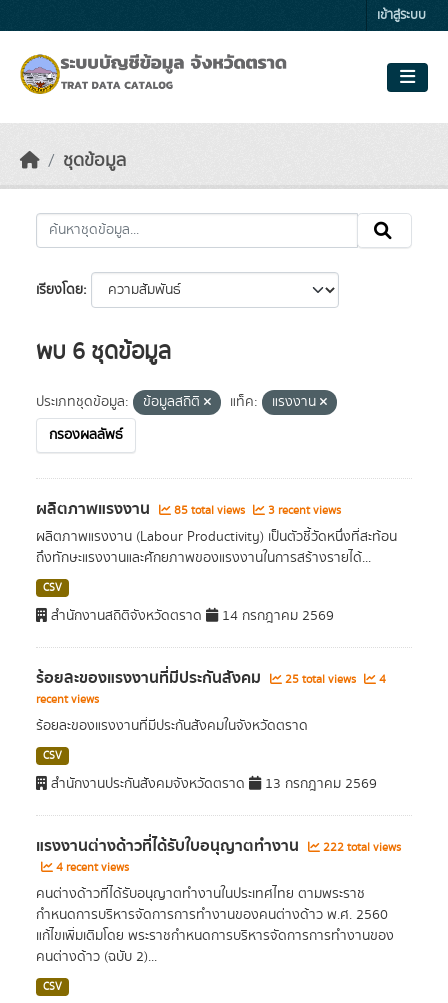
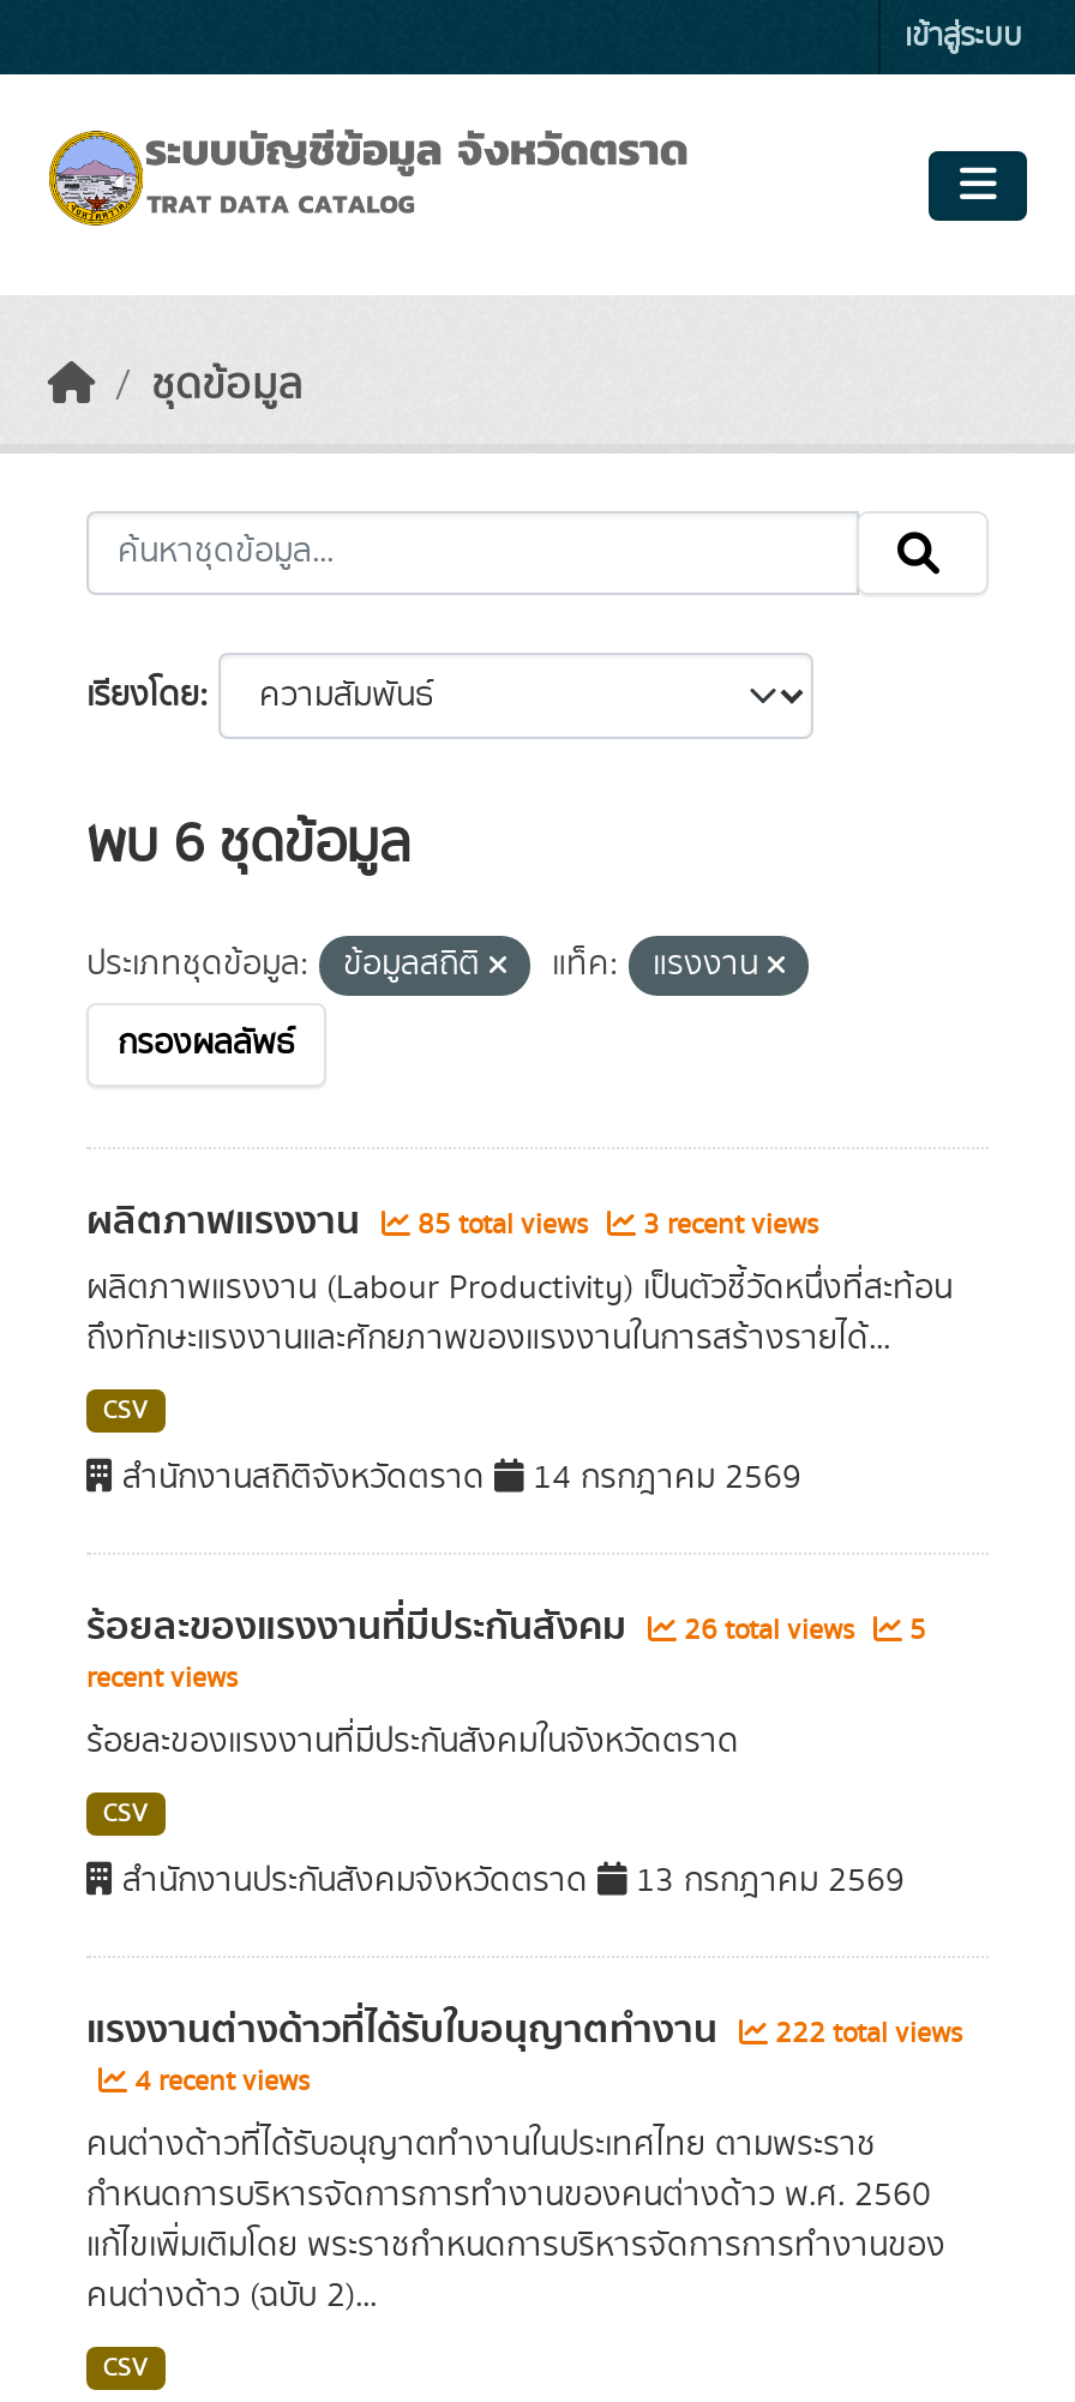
[282,671,359,688] 25 total views -> [677,1610,861,1651] 26 total views
[376,671,386,688] 4 -> [902,1610,926,1651] 5

